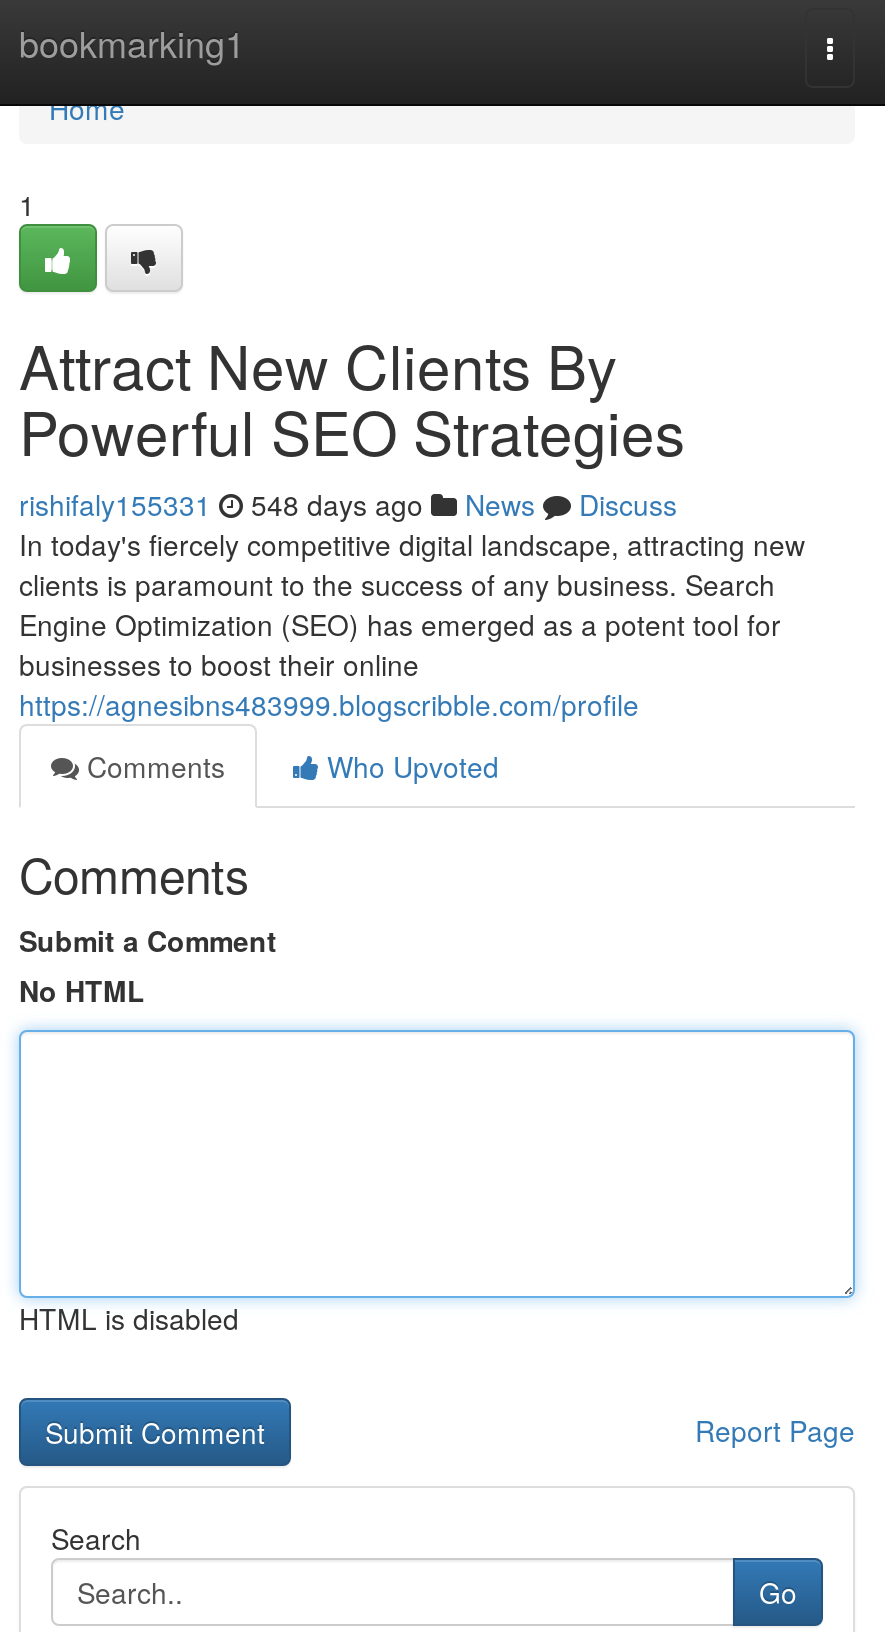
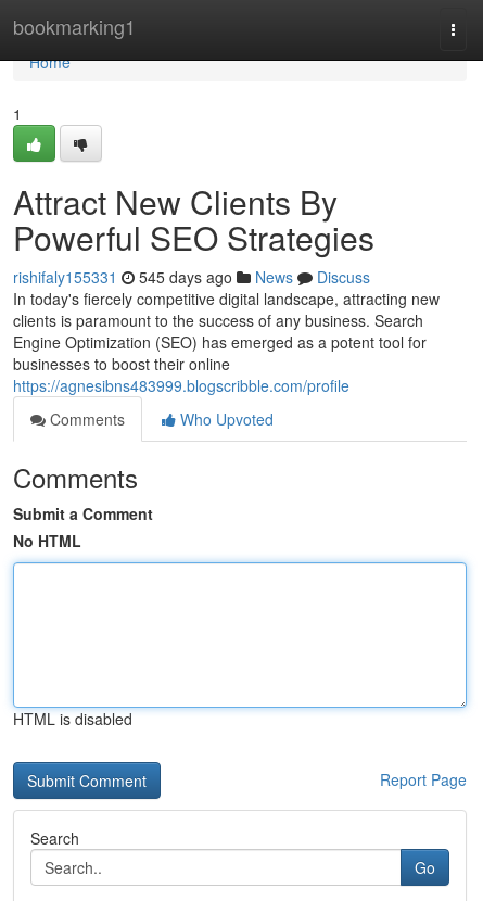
[19,484,677,524] rishifaly155331 548 days ago News Discuss -> [13,266,370,288] rishifaly155331 545 days ago News Discuss

